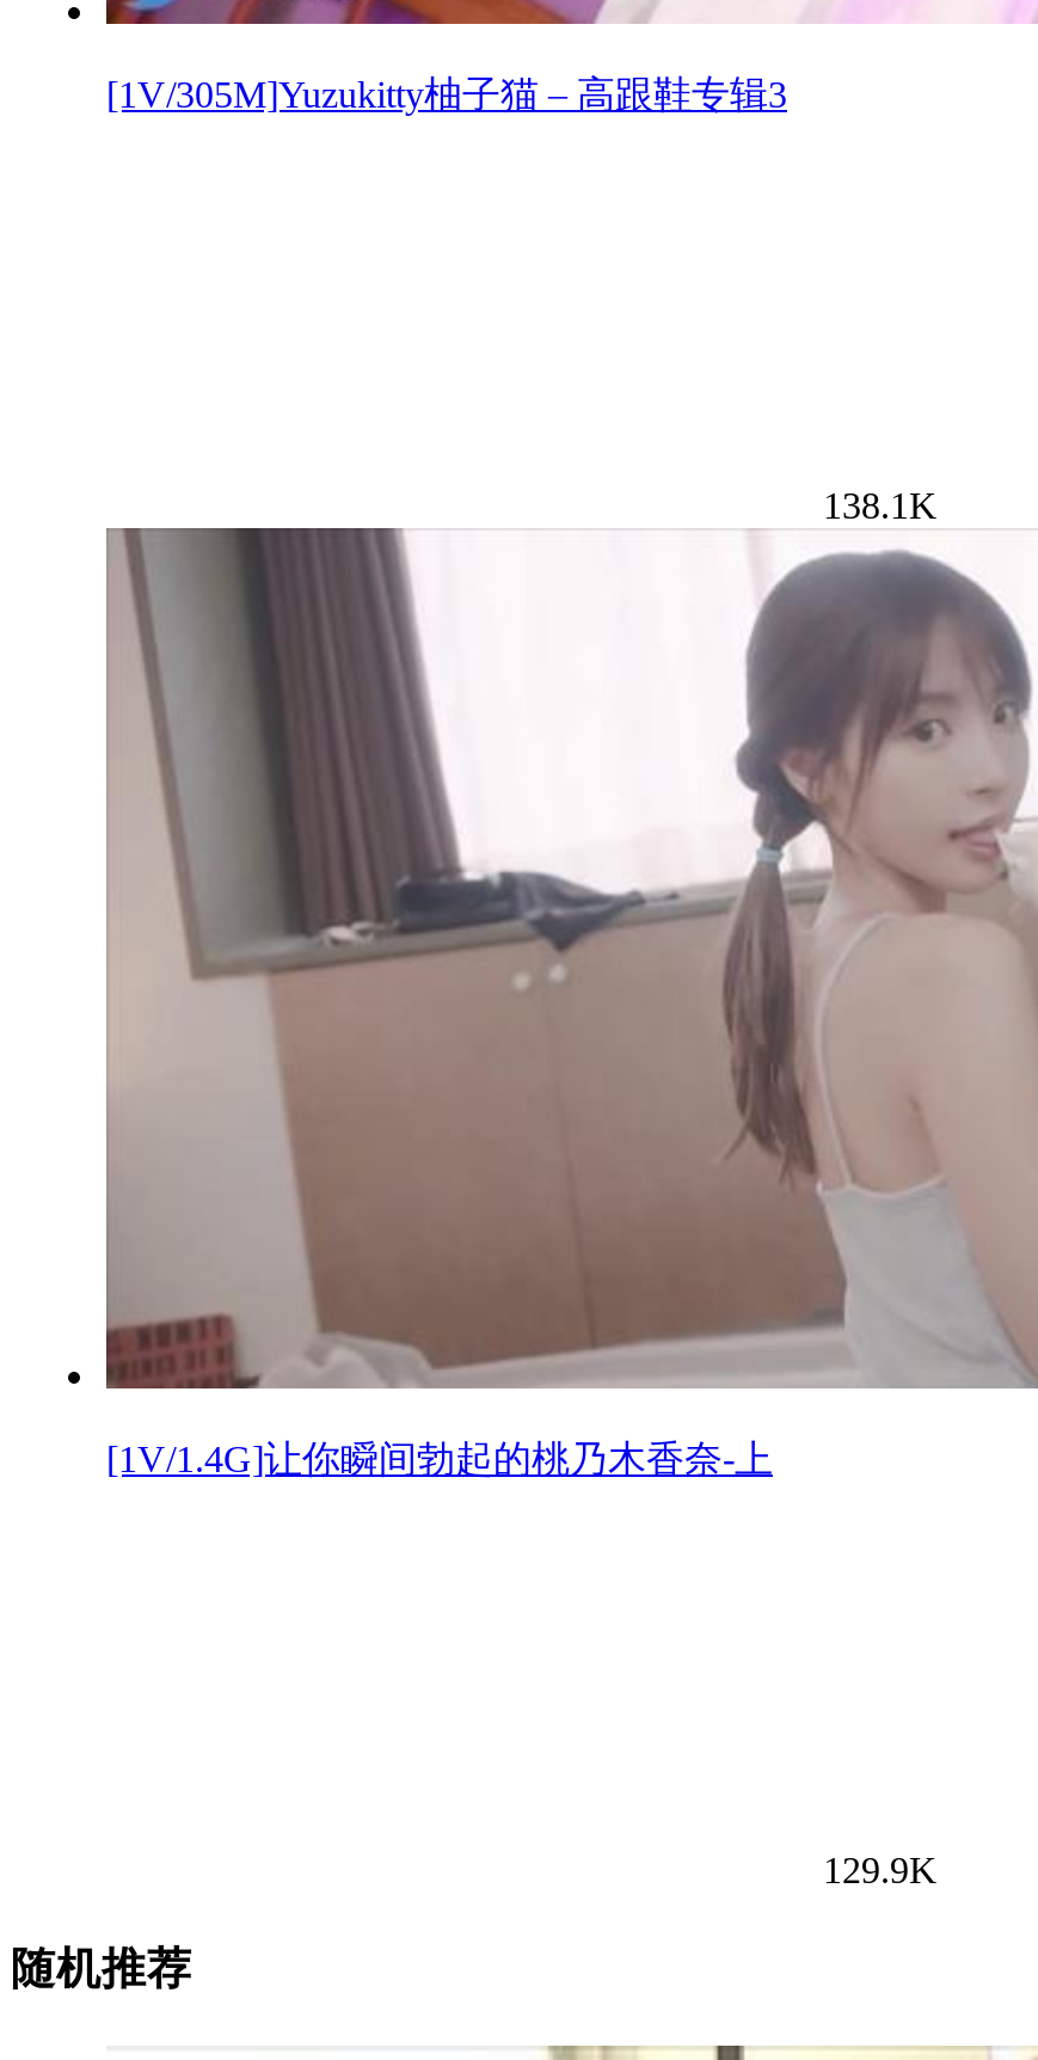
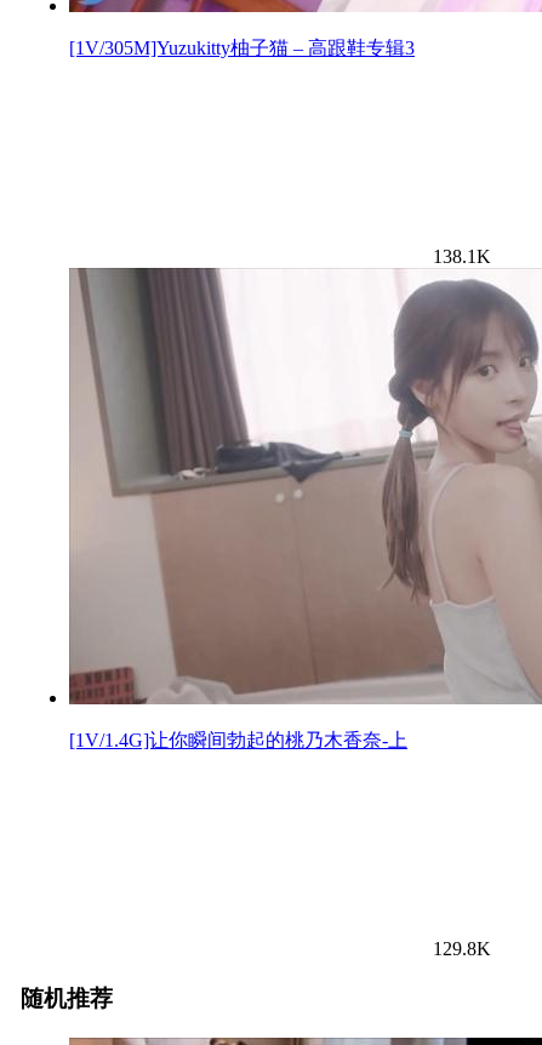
[823,1850,938,1891] 129.9K -> [433,939,491,959] 129.8K

